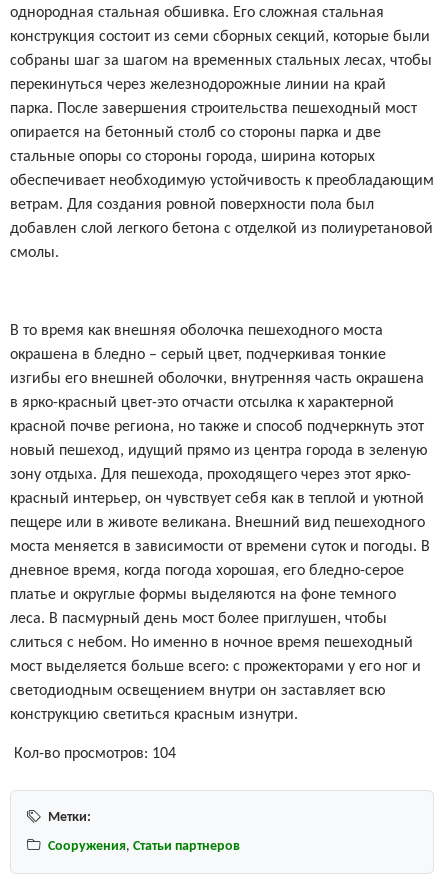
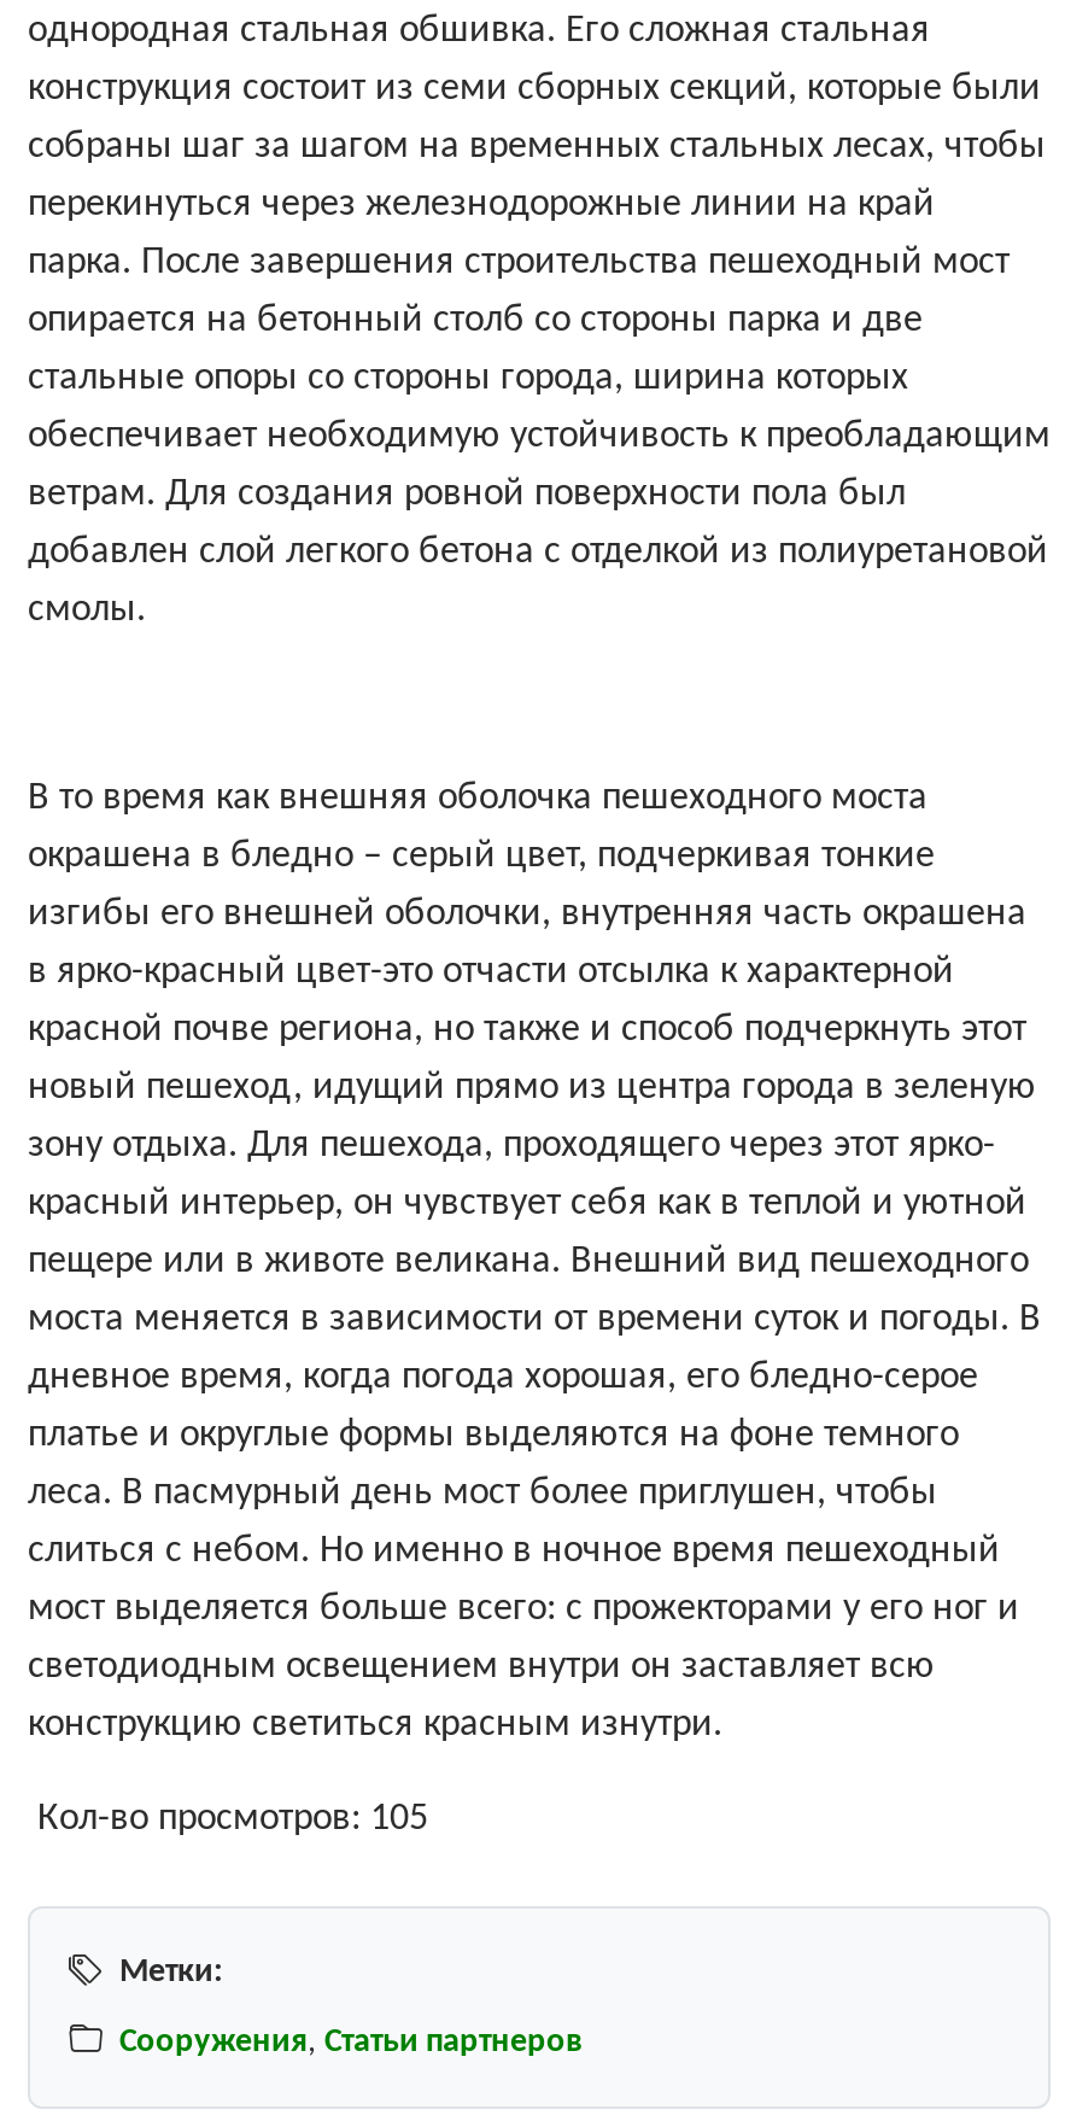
[14,746,176,762] Кол-во просмотров: 104 -> [37,1800,428,1839] Кол-во просмотров: 105

